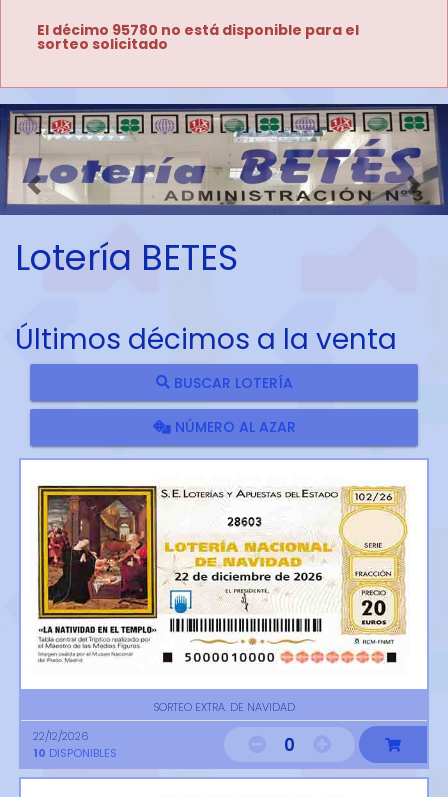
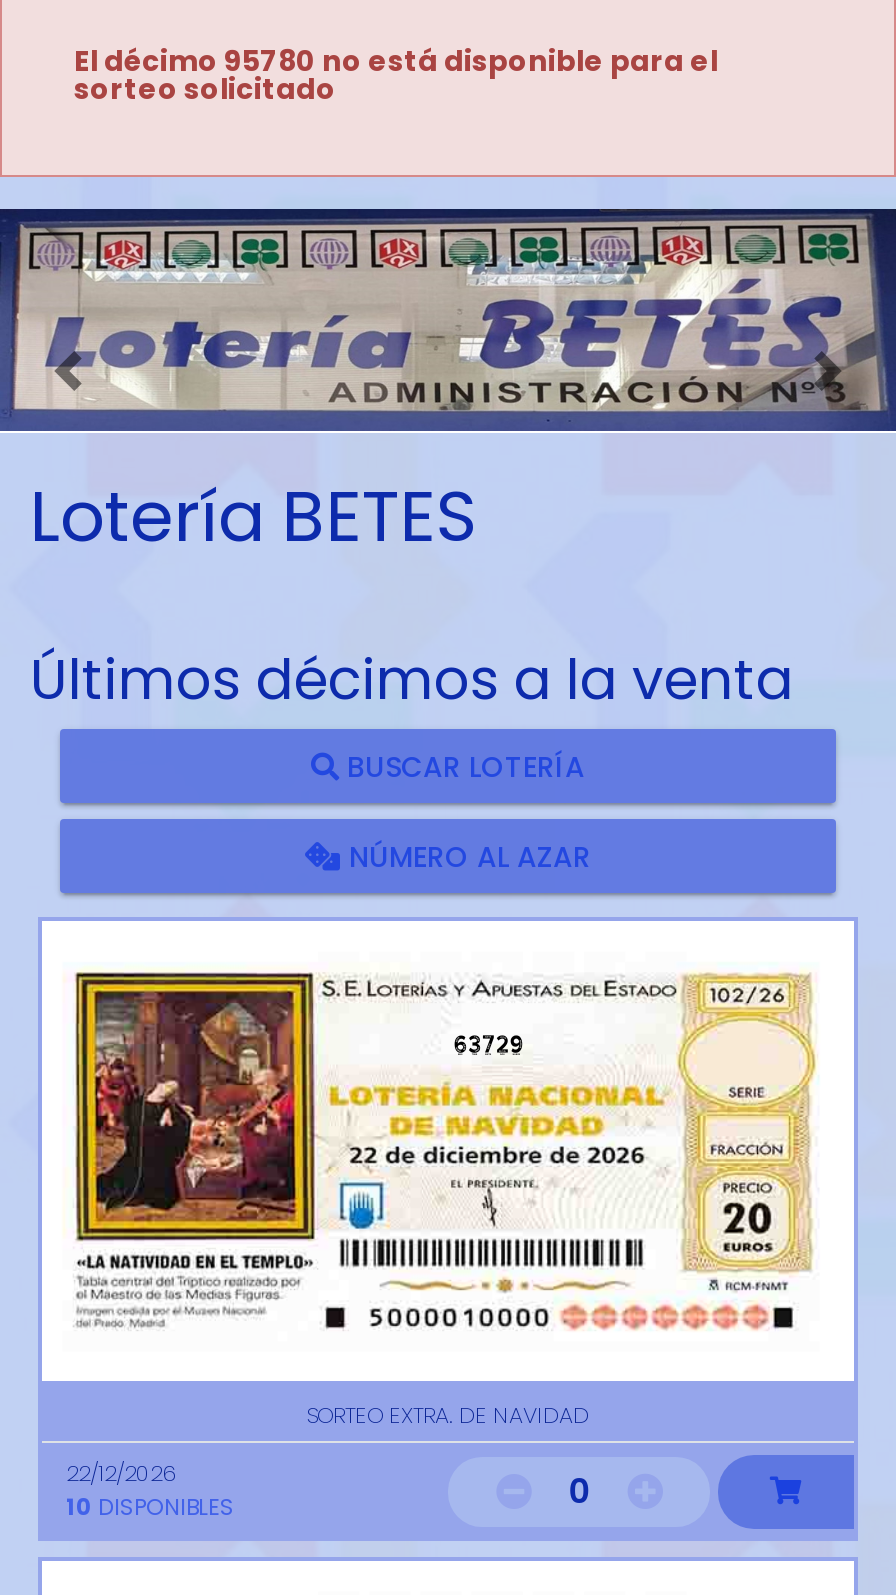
[227,514,262,530] 28603 -> [454,1029,524,1061] 63729

